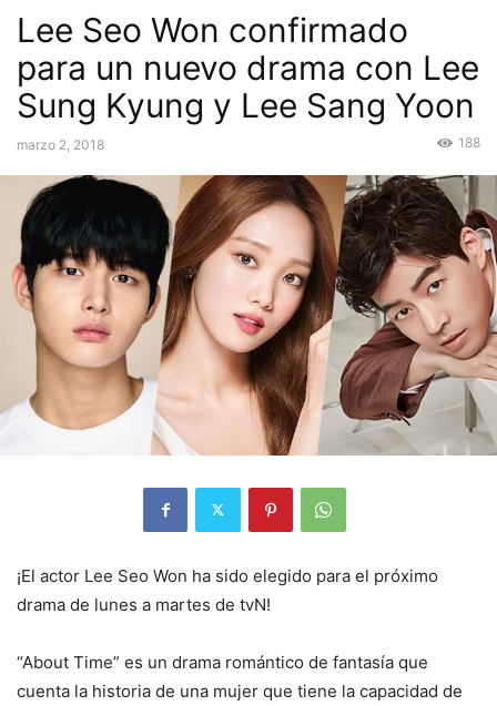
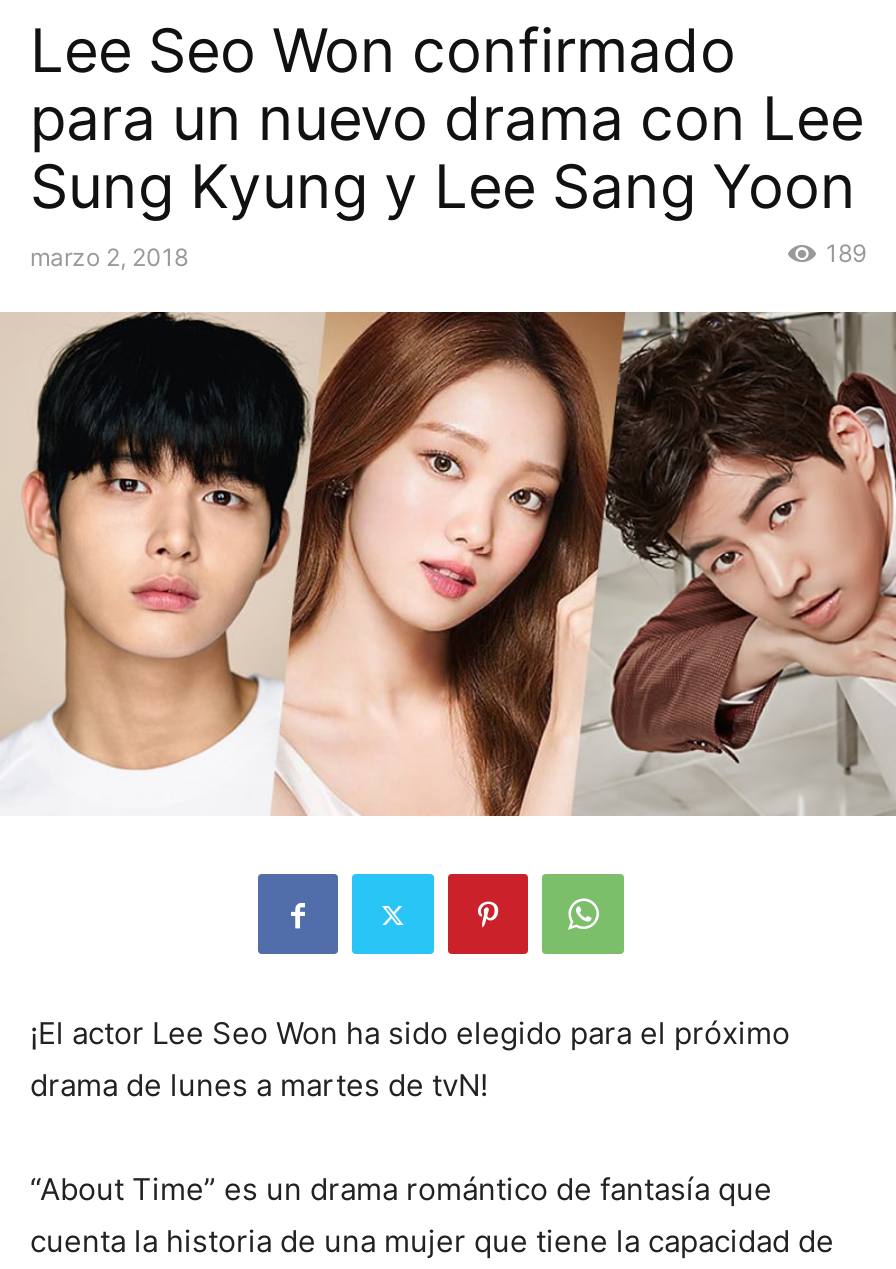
[458,134,480,151] 188 -> [826,238,866,268] 189

